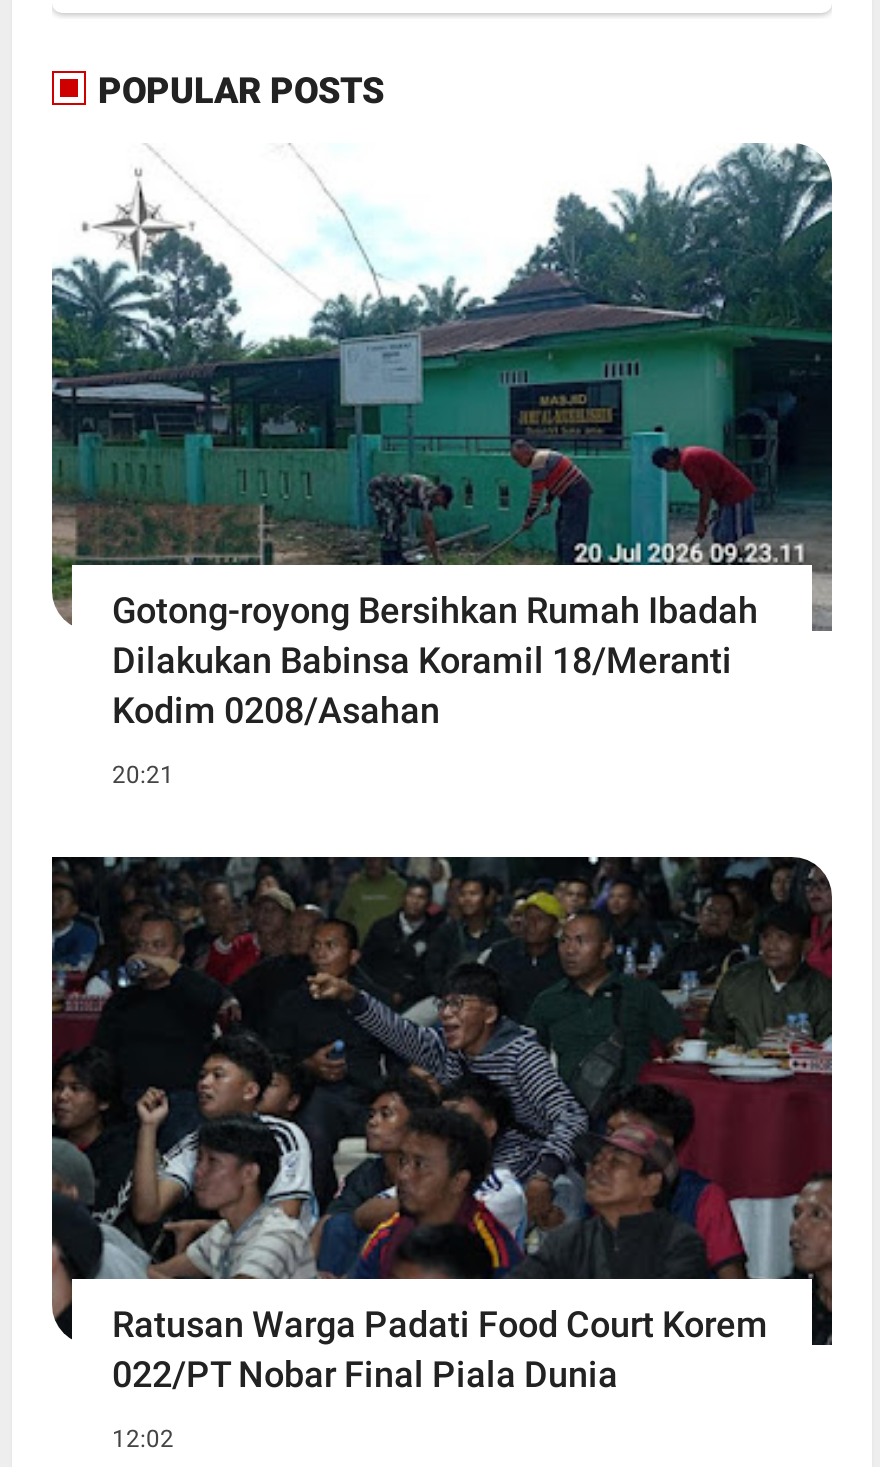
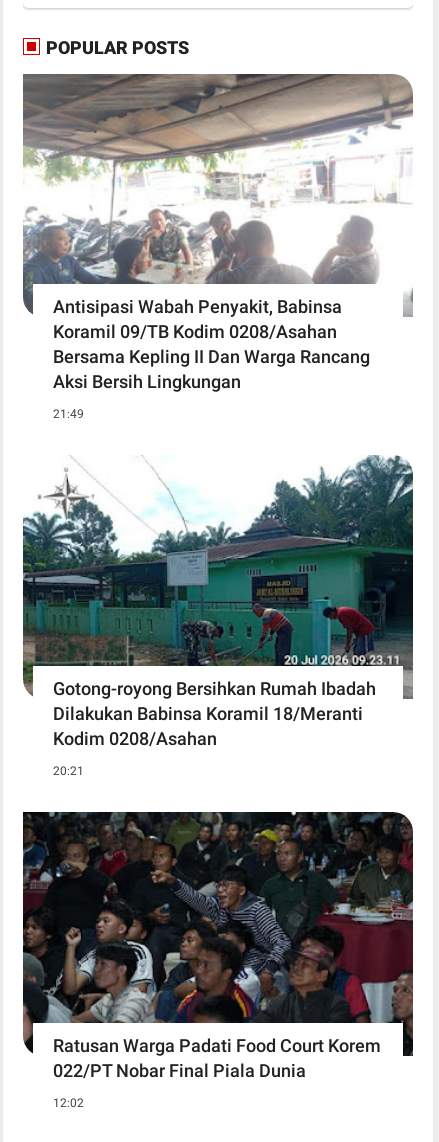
none -> [22,73,414,421] [image] | Antisipasi Wabah Penyakit, Babinsa | Koramil 09/TB Kodim 0208/Asahan | Bersama Kepling II Dan Warga Rancang | Aksi Bersih Lingkungan | 21:49

